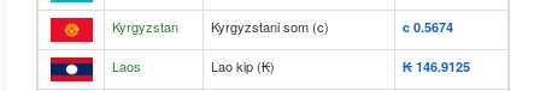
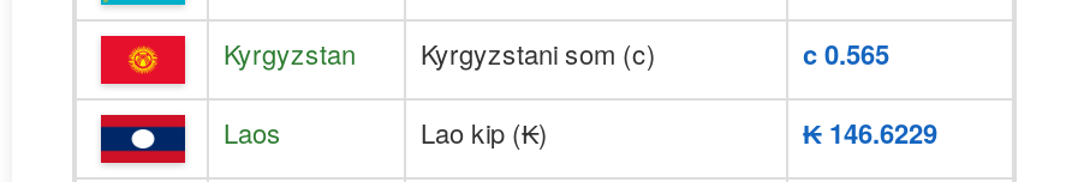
[403,18,453,36] c 0.5674 -> [803,36,889,72] c 0.565
[403,57,470,75] ₭ 146.9125 -> [803,115,937,151] ₭ 146.6229

